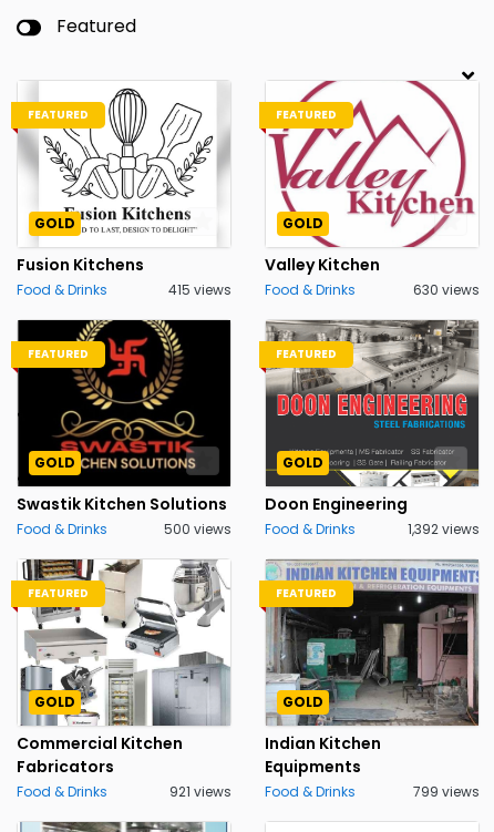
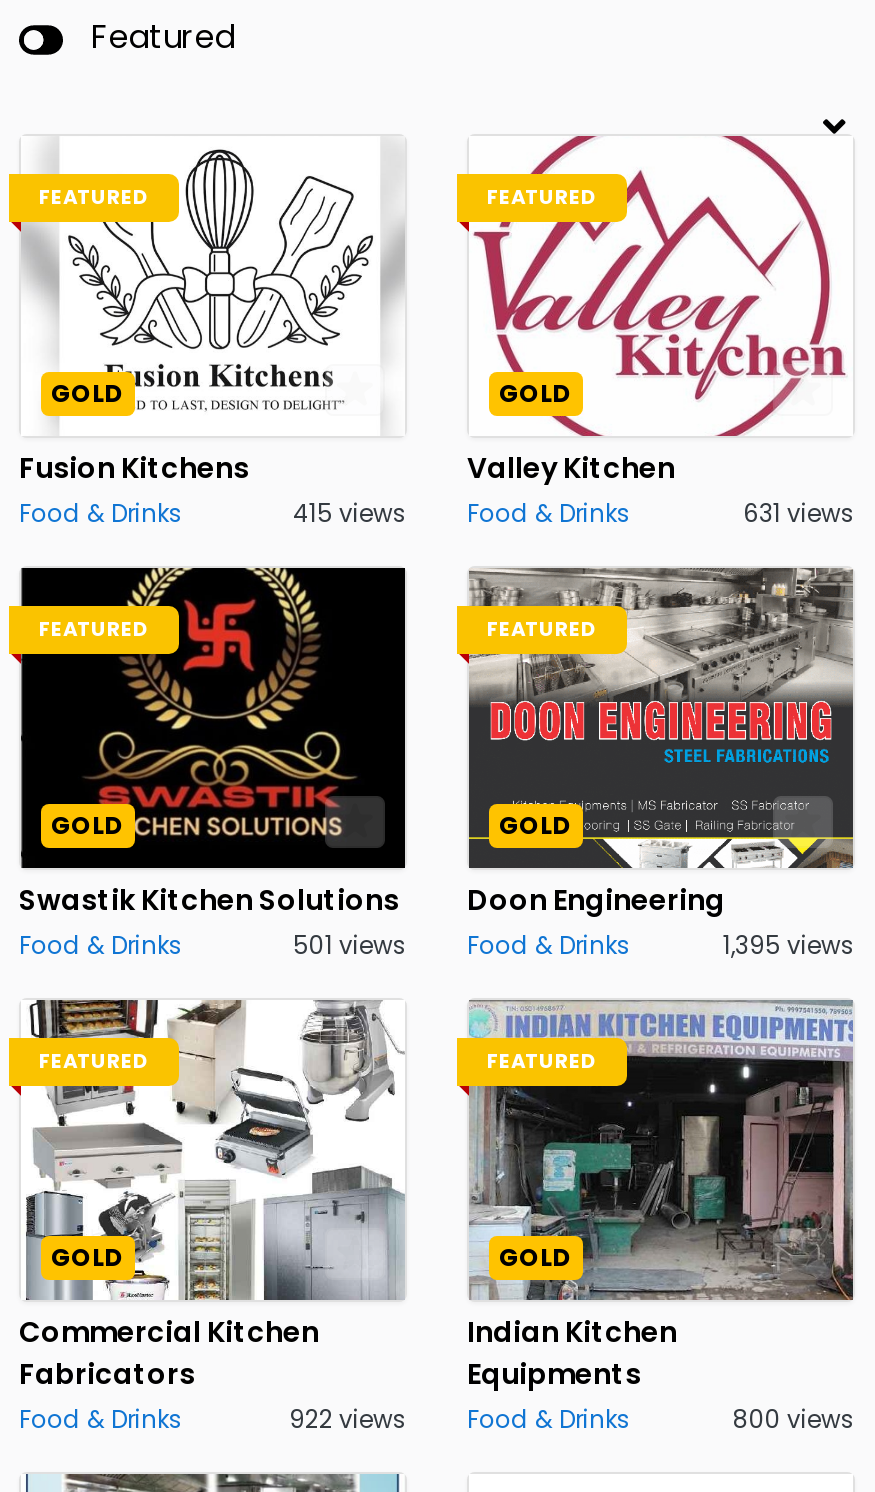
[413,280,480,299] 630 views -> [743,495,855,529] 631 views
[164,519,356,538] 500 views Food & Drinks -> [293,927,631,961] 501 views Food & Drinks
[408,519,480,538] 1,392 views -> [723,927,855,961] 1,395 views
[169,782,356,801] 921 views Food & Drinks -> [289,1401,631,1435] 922 views Food & Drinks
[413,782,480,801] 799 views -> [733,1401,855,1435] 800 views

